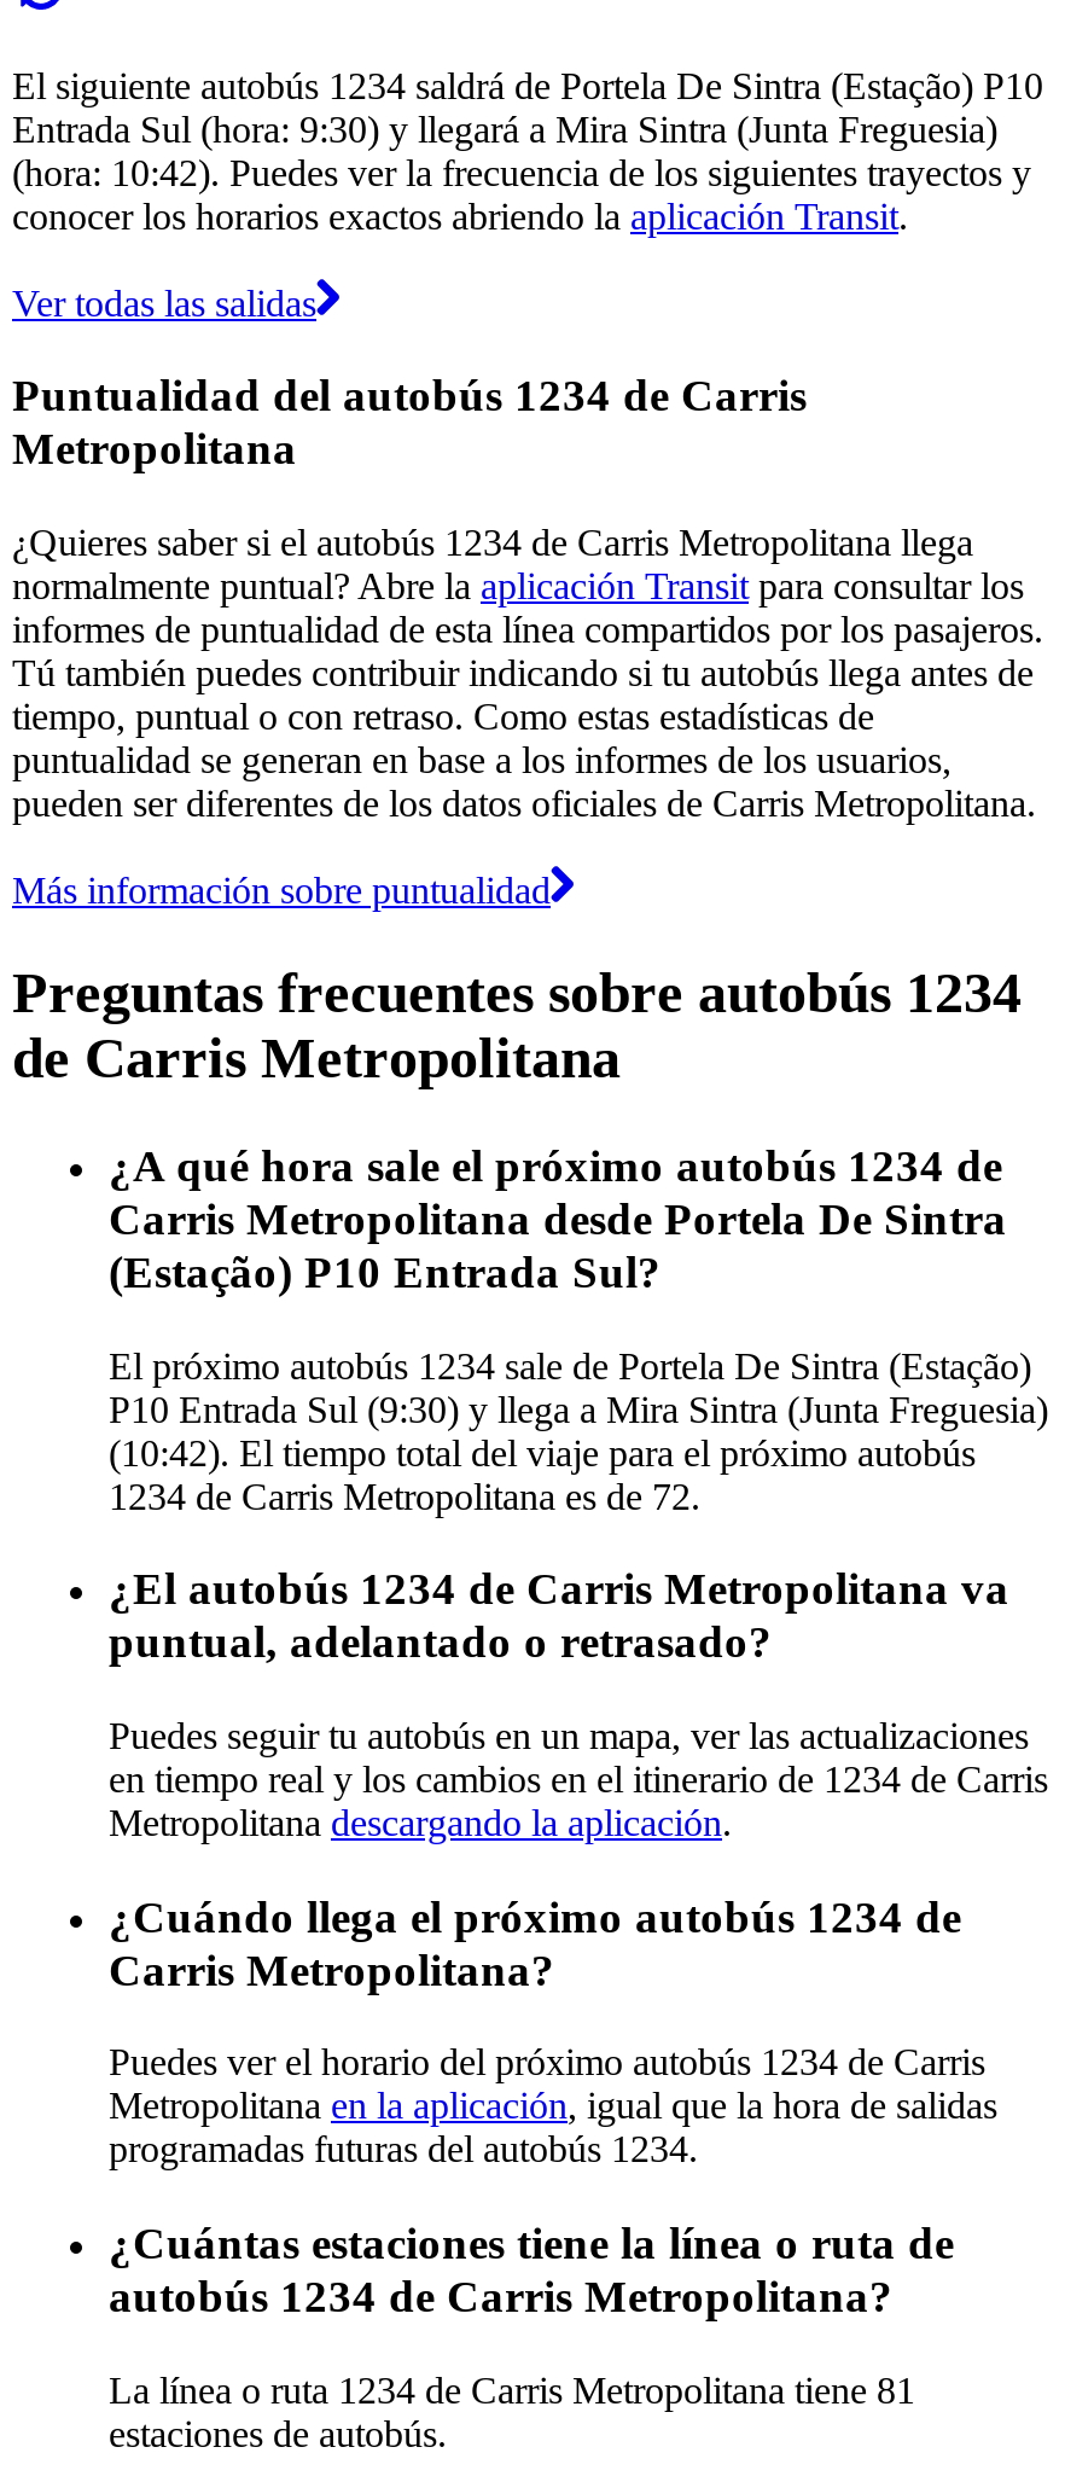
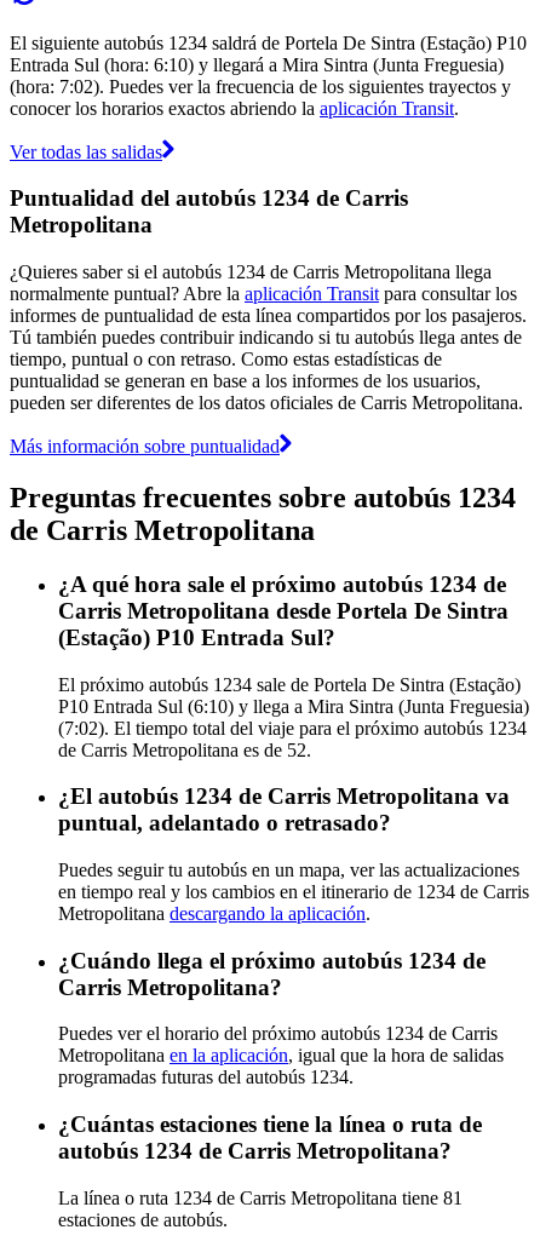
[12,107,997,149] Entrada Sul (hora: 9:30) y llegará a Mira Sintra (Junta Freguesia) -> [10,54,504,74] Entrada Sul (hora: 6:10) y llegará a Mira Sintra (Junta Freguesia)
[12,151,1031,192] (hora: 10:42). Puedes ver la frecuencia de los siguientes trayectos y -> [10,76,511,96] (hora: 7:02). Puedes ver la frecuencia de los siguientes trayectos y
[109,1388,1048,1516] P10 Entrada Sul (9:30) y llega a Mira Sintra (Junta Freguesia) | (10:42). El tiempo total del viaje para el próximo autobús | 1234 de Carris Metropolitana es de 72. -> [58,696,529,760] P10 Entrada Sul (6:10) y llega a Mira Sintra (Junta Freguesia) | (7:02). El tiempo total del viaje para el próximo autobús 1234 | de Carris Metropolitana es de 52.

